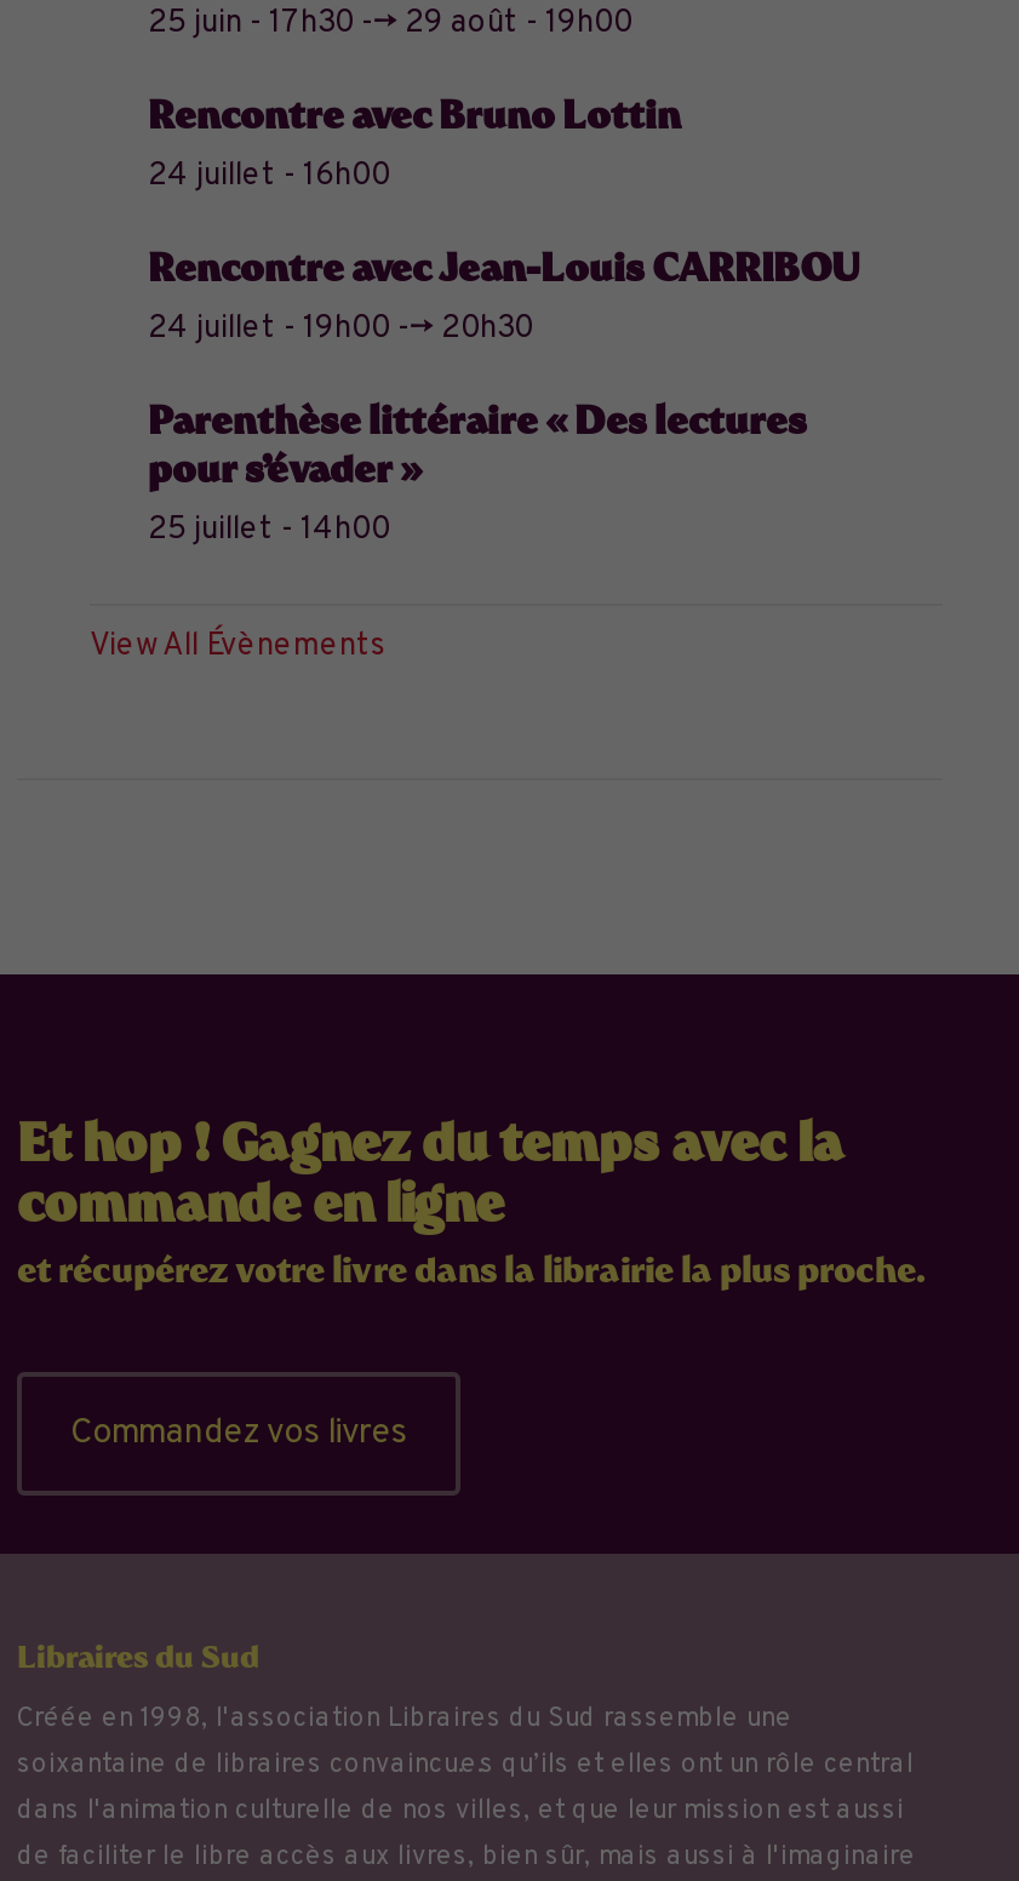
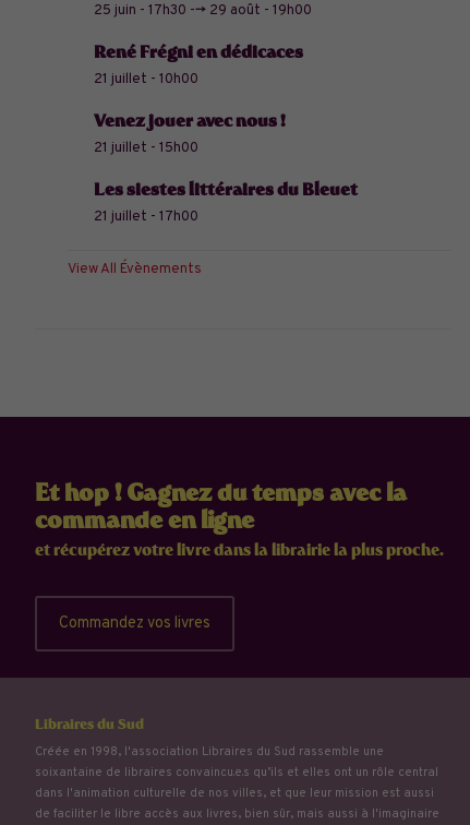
[148,93,681,197] Rencontre avec Bruno Lottin | 24 juillet - 16h00 -> [94,42,303,89] René Frégni en dédicaces | 21 juillet - 10h00
[148,245,860,350] Rencontre avec Jean-Louis CARRIBOU | 24 juillet - 19h00 --> 20h30 -> [94,110,286,157] Venez jouer avec nous ! | 21 juillet - 15h00
[148,398,807,551] Parenthèse littéraire « Des lectures | pour s’évader » | 25 juillet - 14h00 -> [94,179,358,226] Les siestes littéraires du Bleuet | 21 juillet - 17h00

